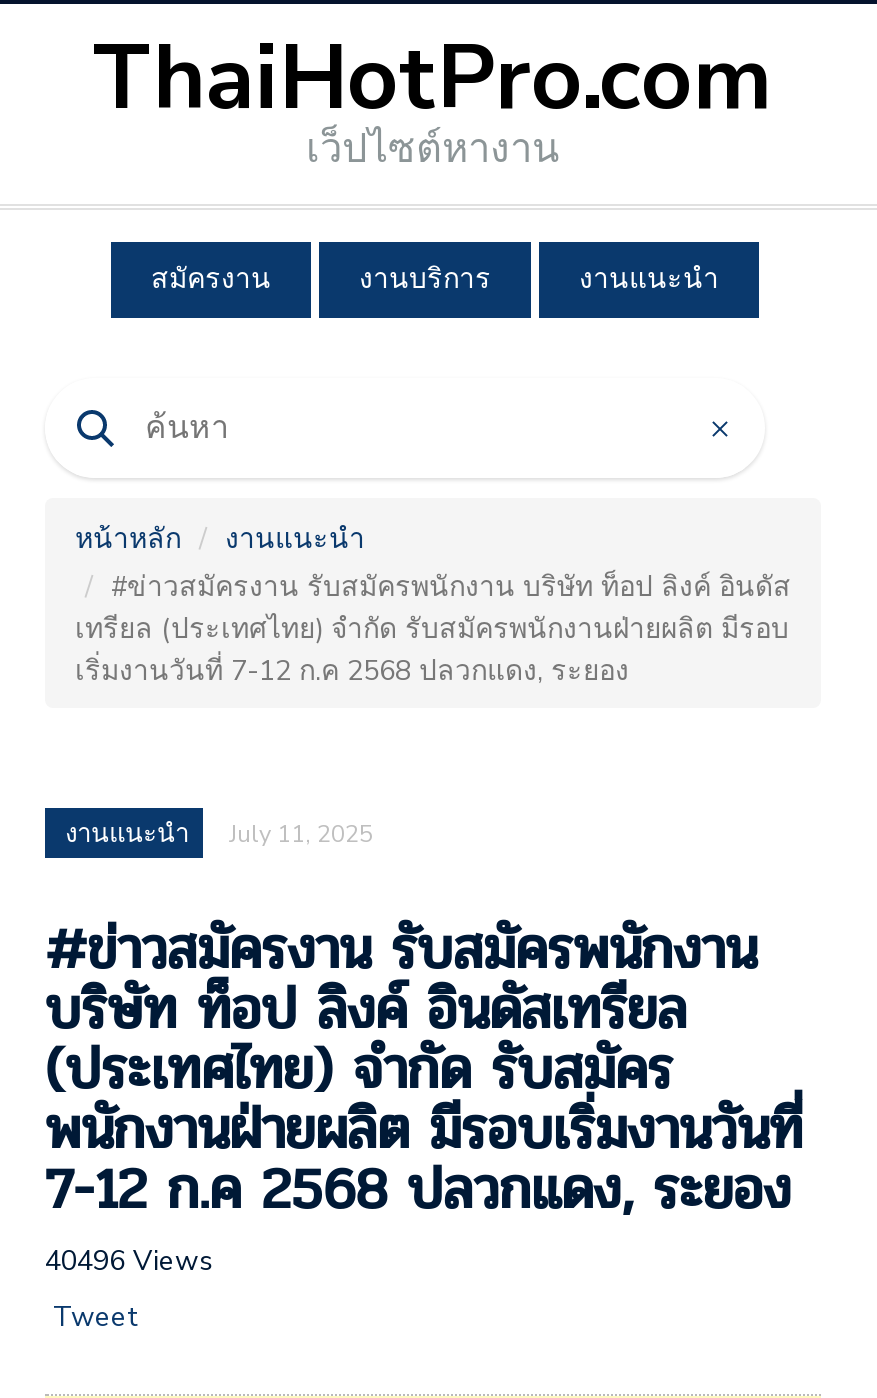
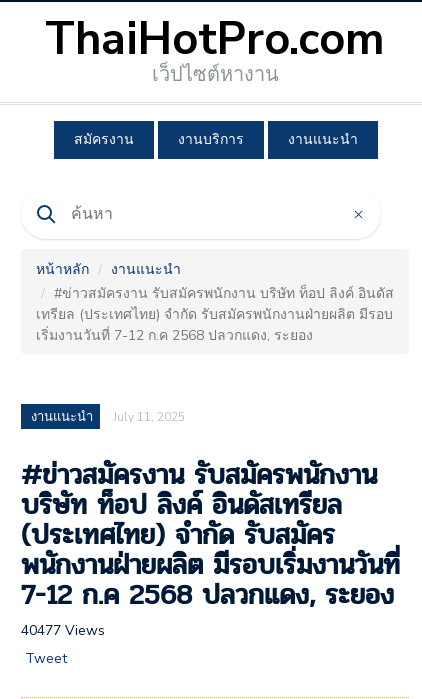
[45,1242,213,1280] 40496 Views -> [21,621,105,640] 40477 Views

